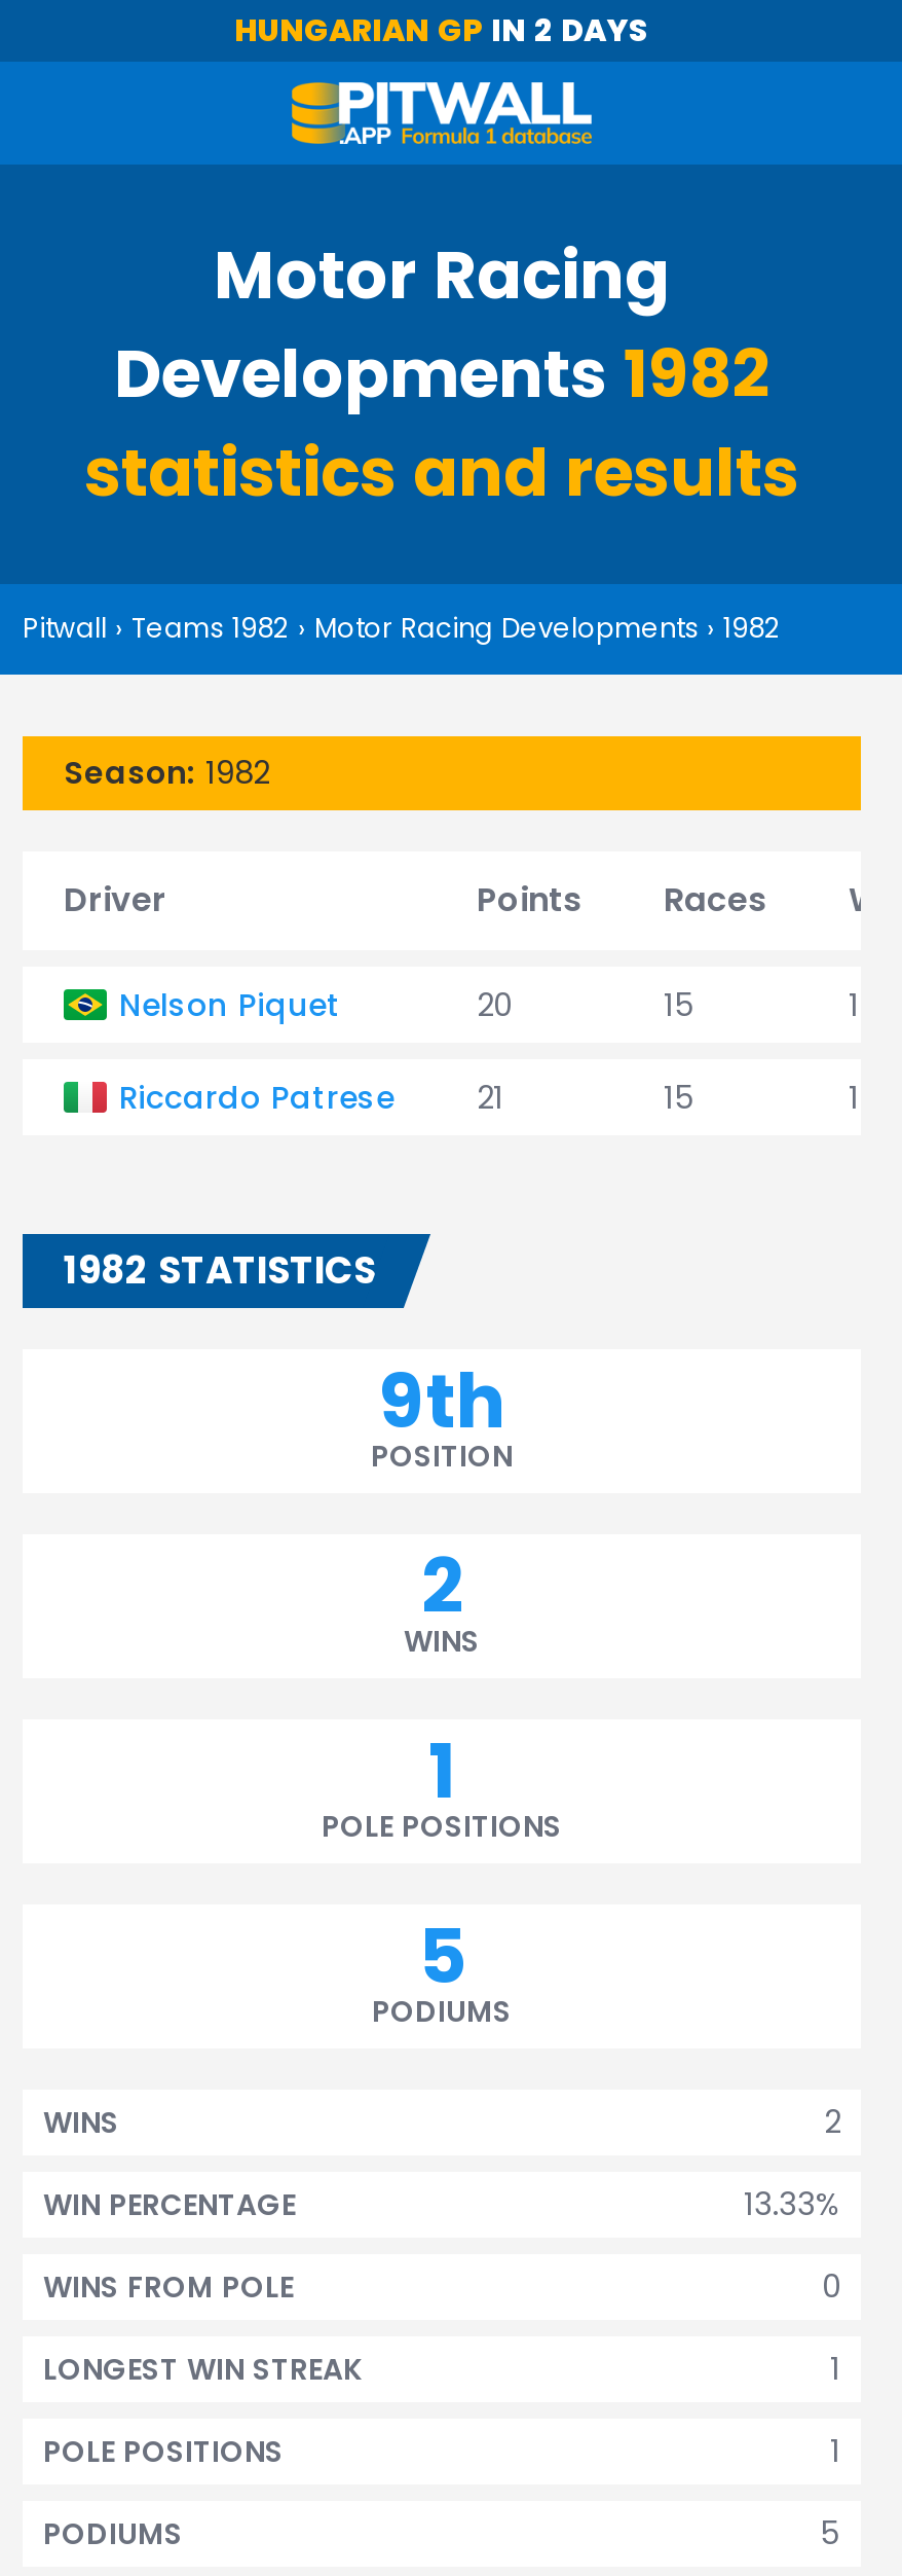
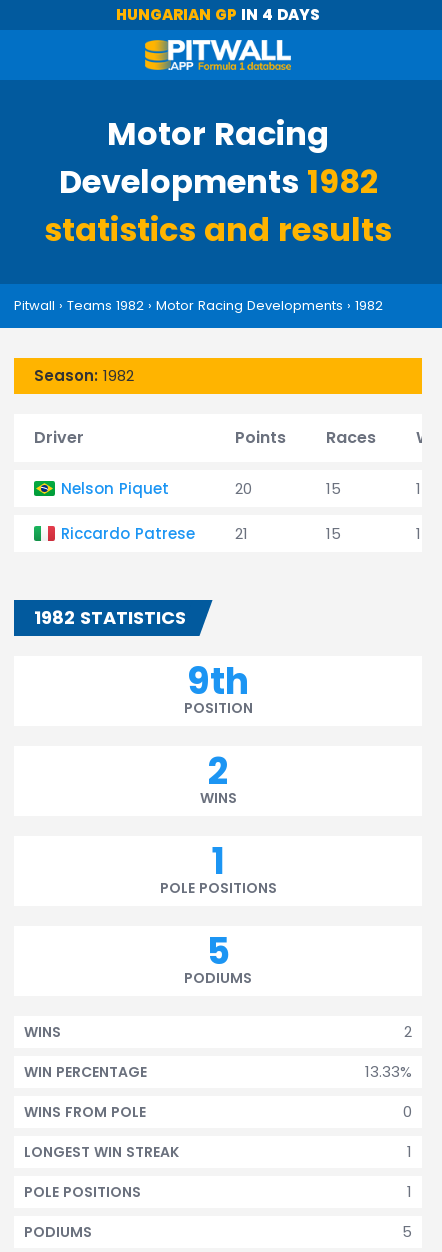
[234,8,649,51] HUNGARIAN GP IN 2 DAYS -> [116,4,320,25] HUNGARIAN GP IN 4 DAYS

